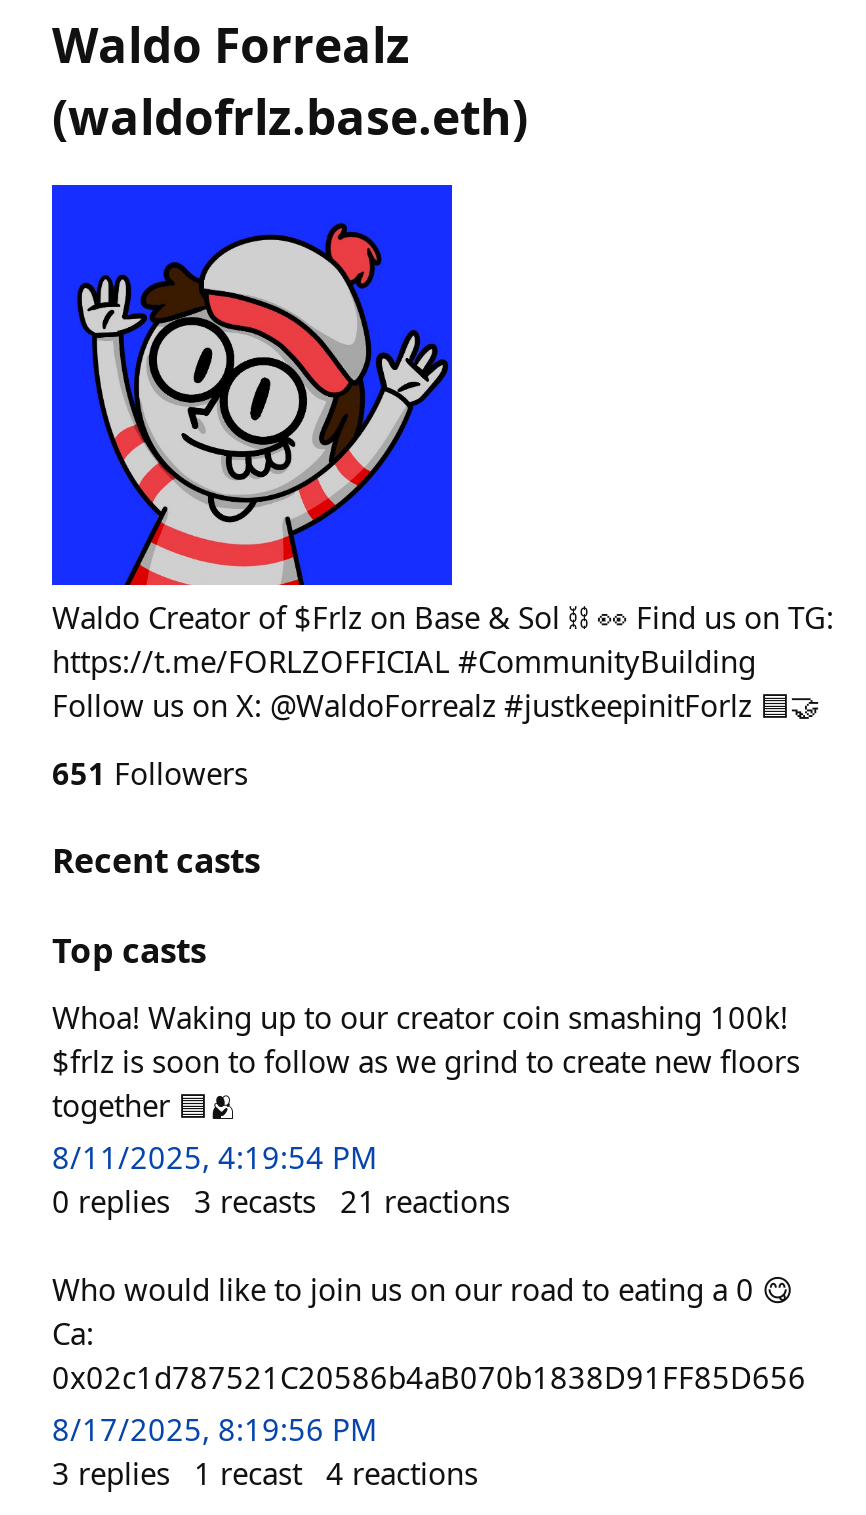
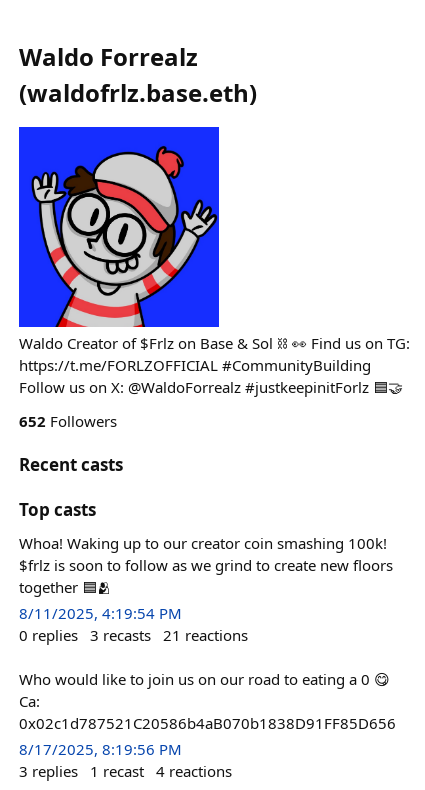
[52,753,248,793] 651 Followers -> [19,411,117,431] 652 Followers

